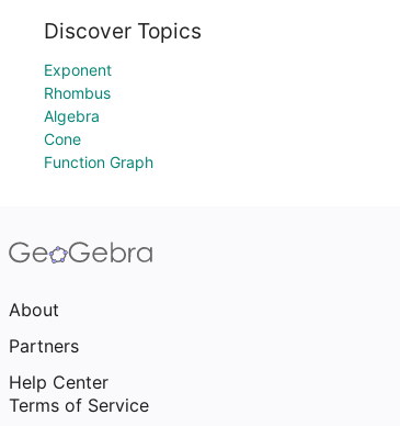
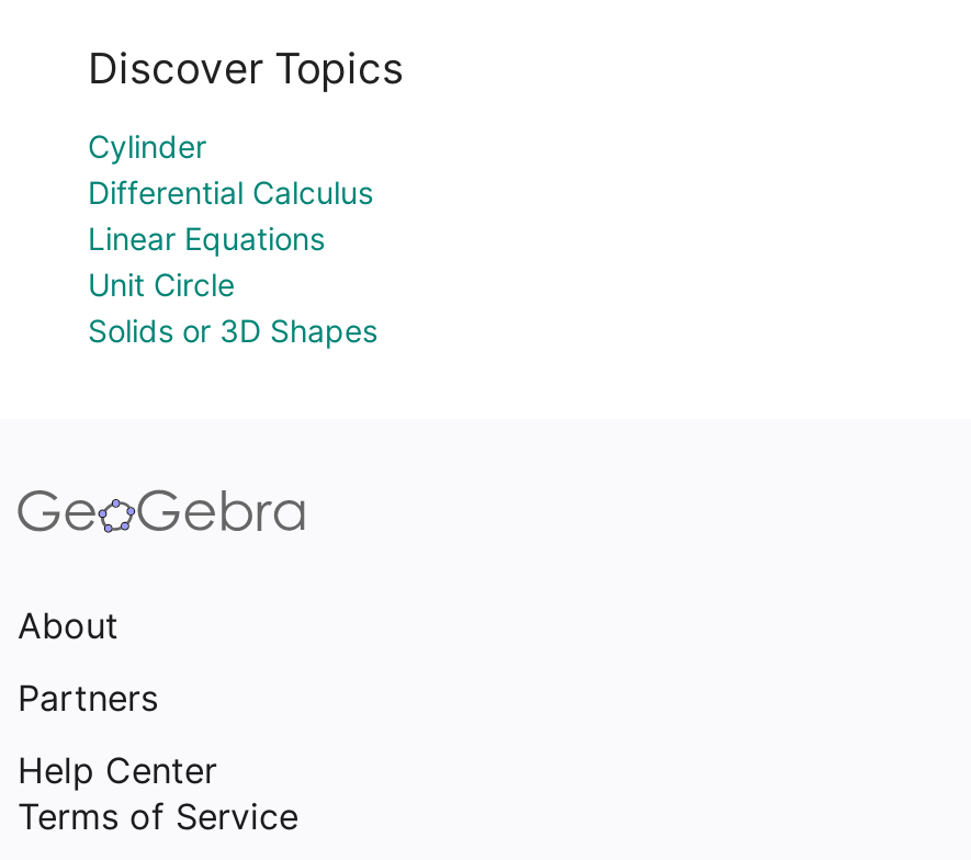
[44,60,153,171] Exponent | Rhombus | Algebra | Cone | Function Graph -> [88,127,377,349] Cylinder | Differential Calculus | Linear Equations | Unit Circle | Solids or 3D Shapes

